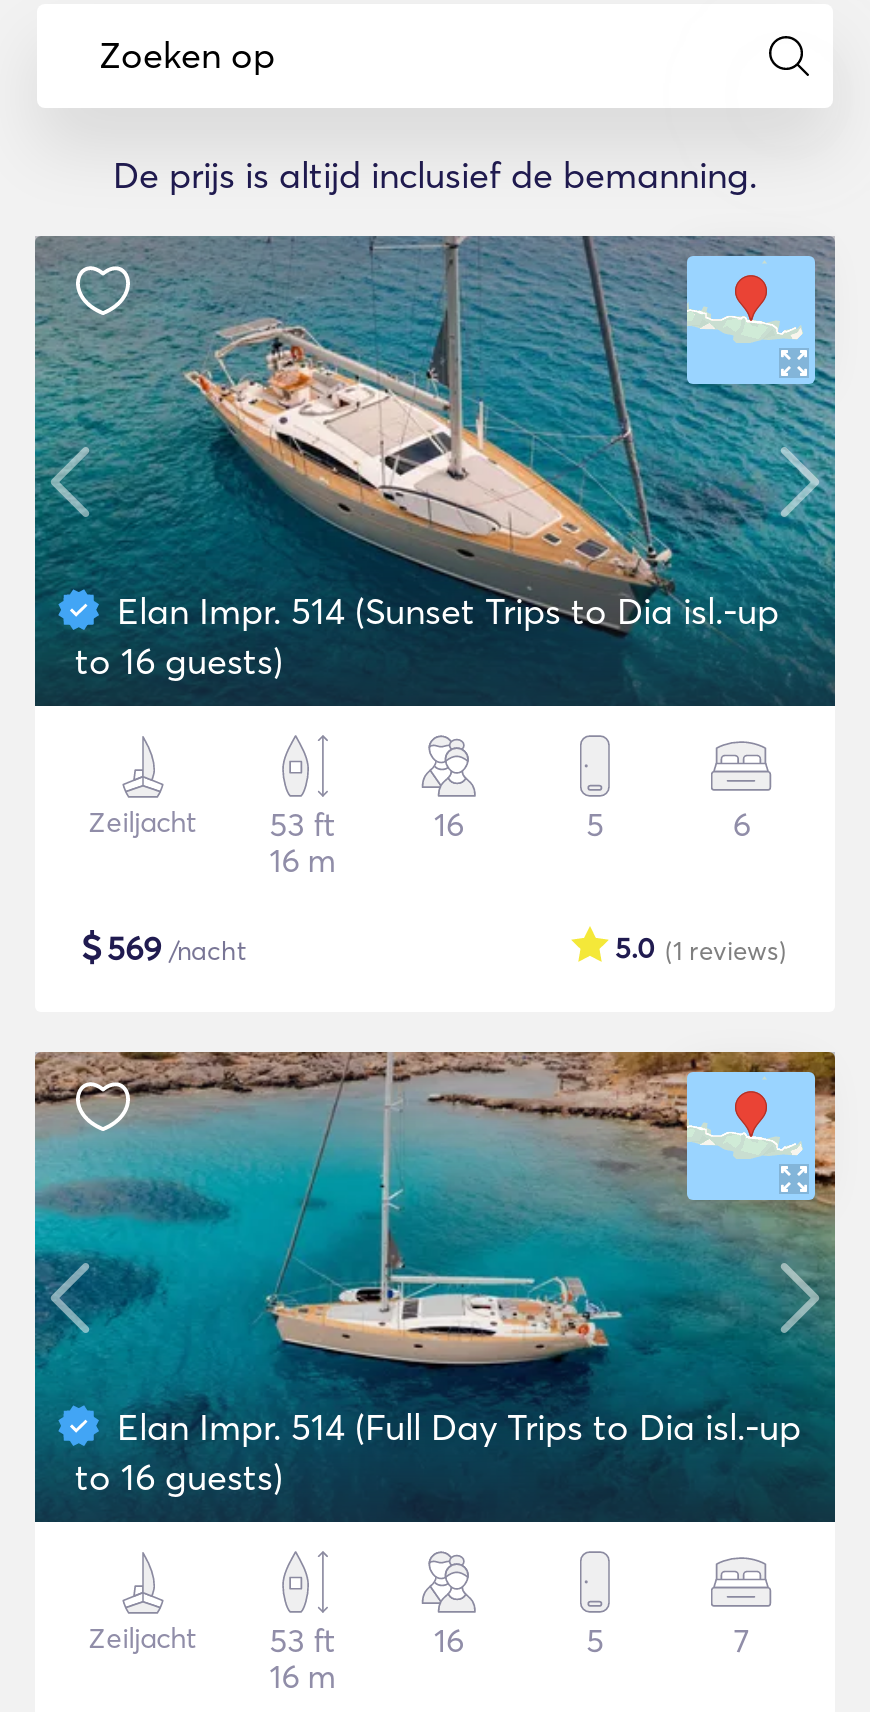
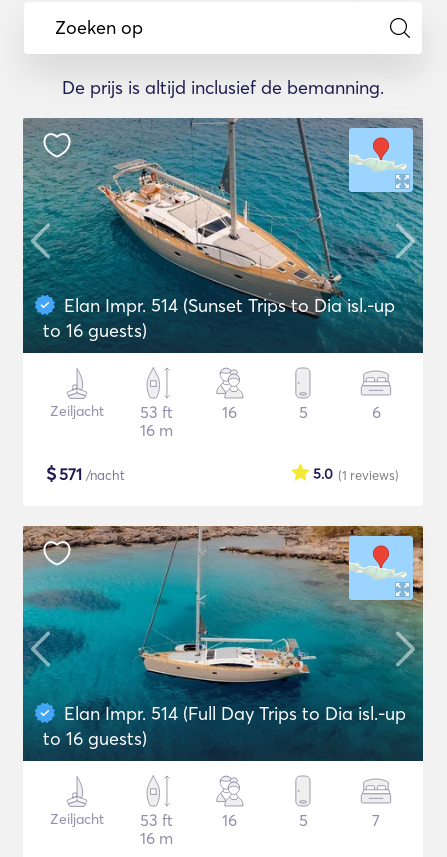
[81,924,247,970] $569 /nacht -> [46,462,125,485] $571 /nacht

